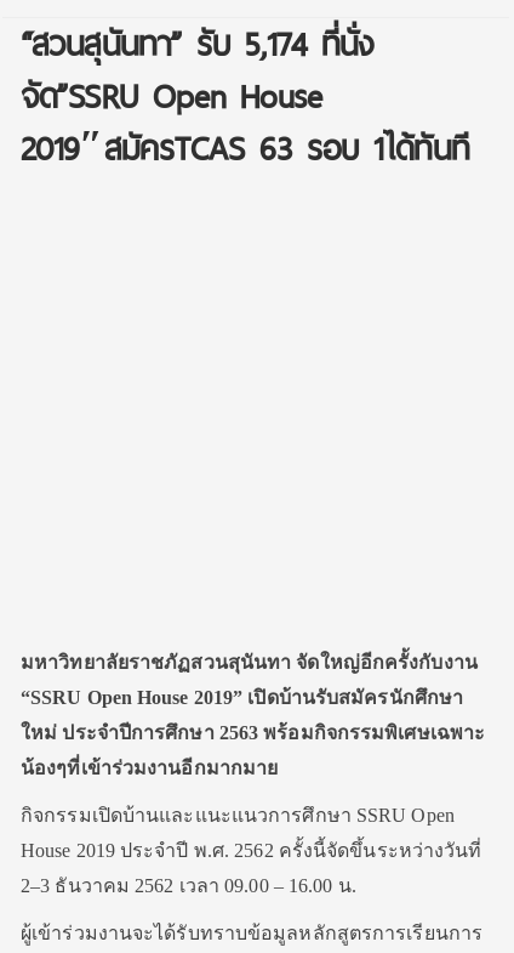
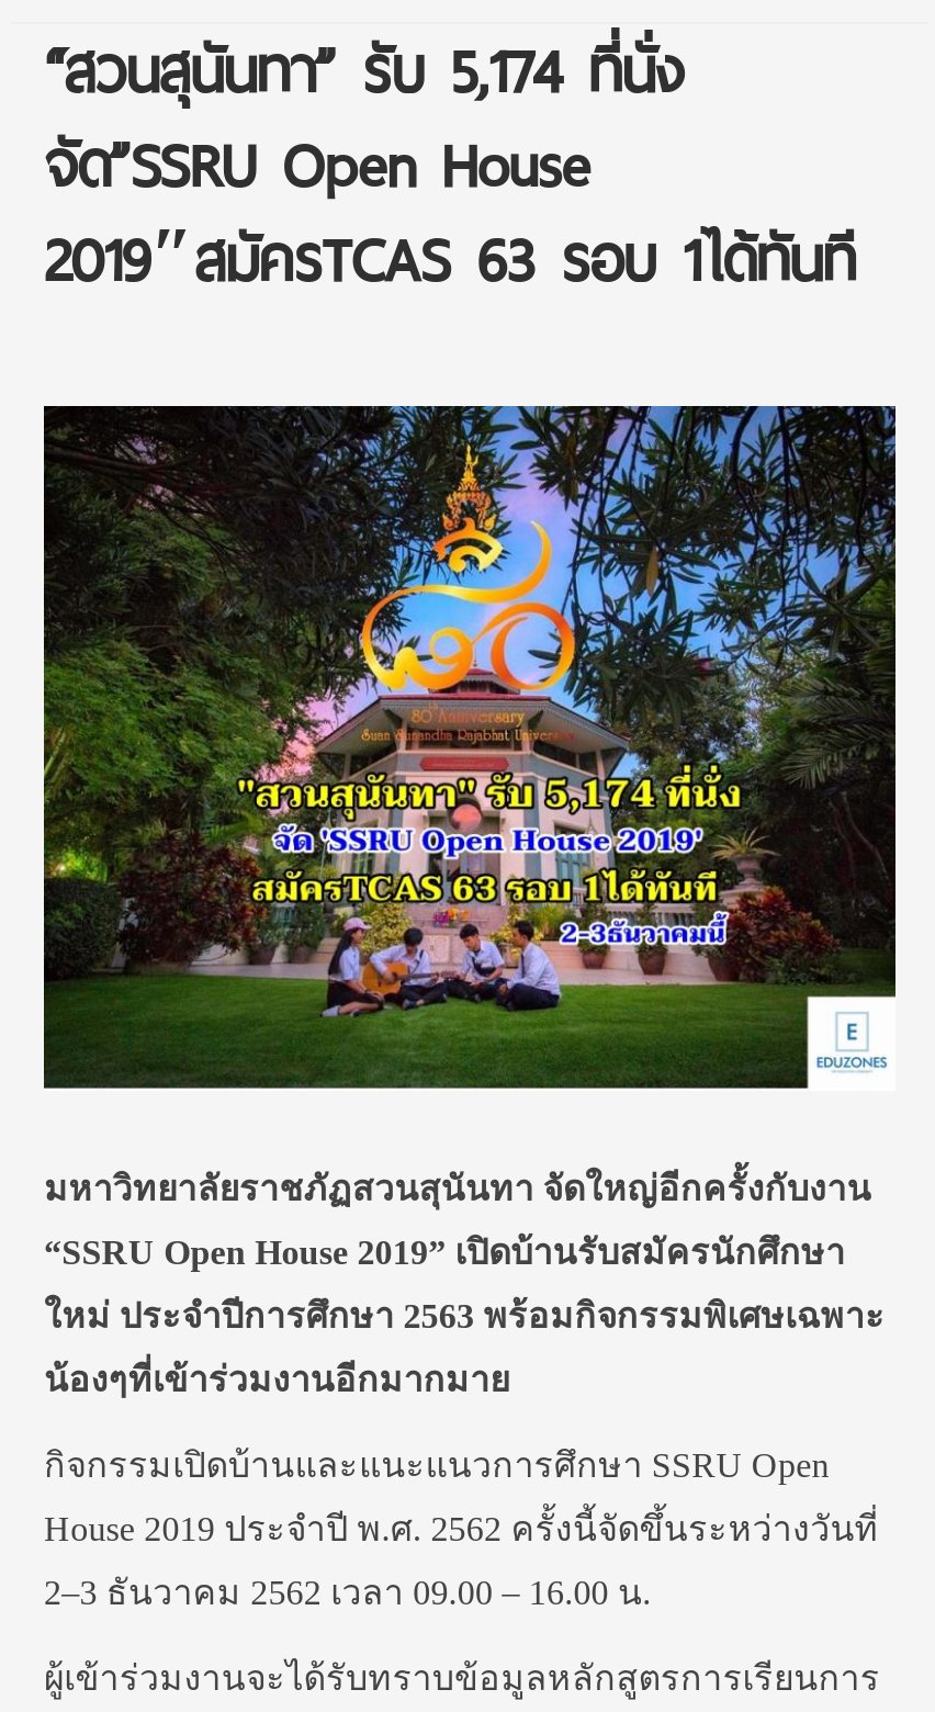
none -> [42,404,898,1091] [image]

